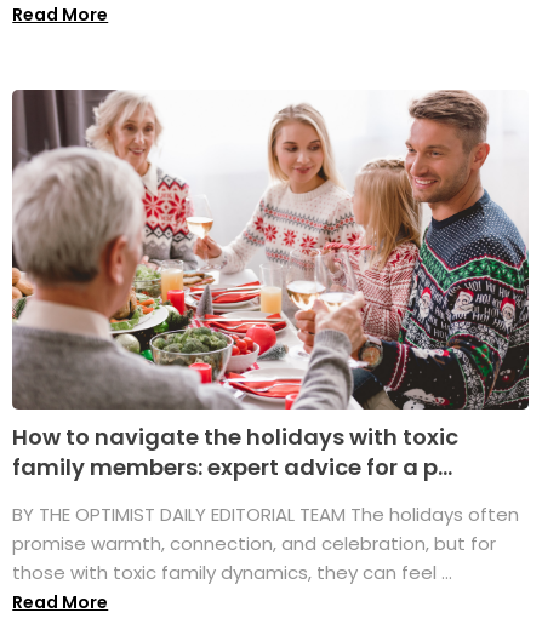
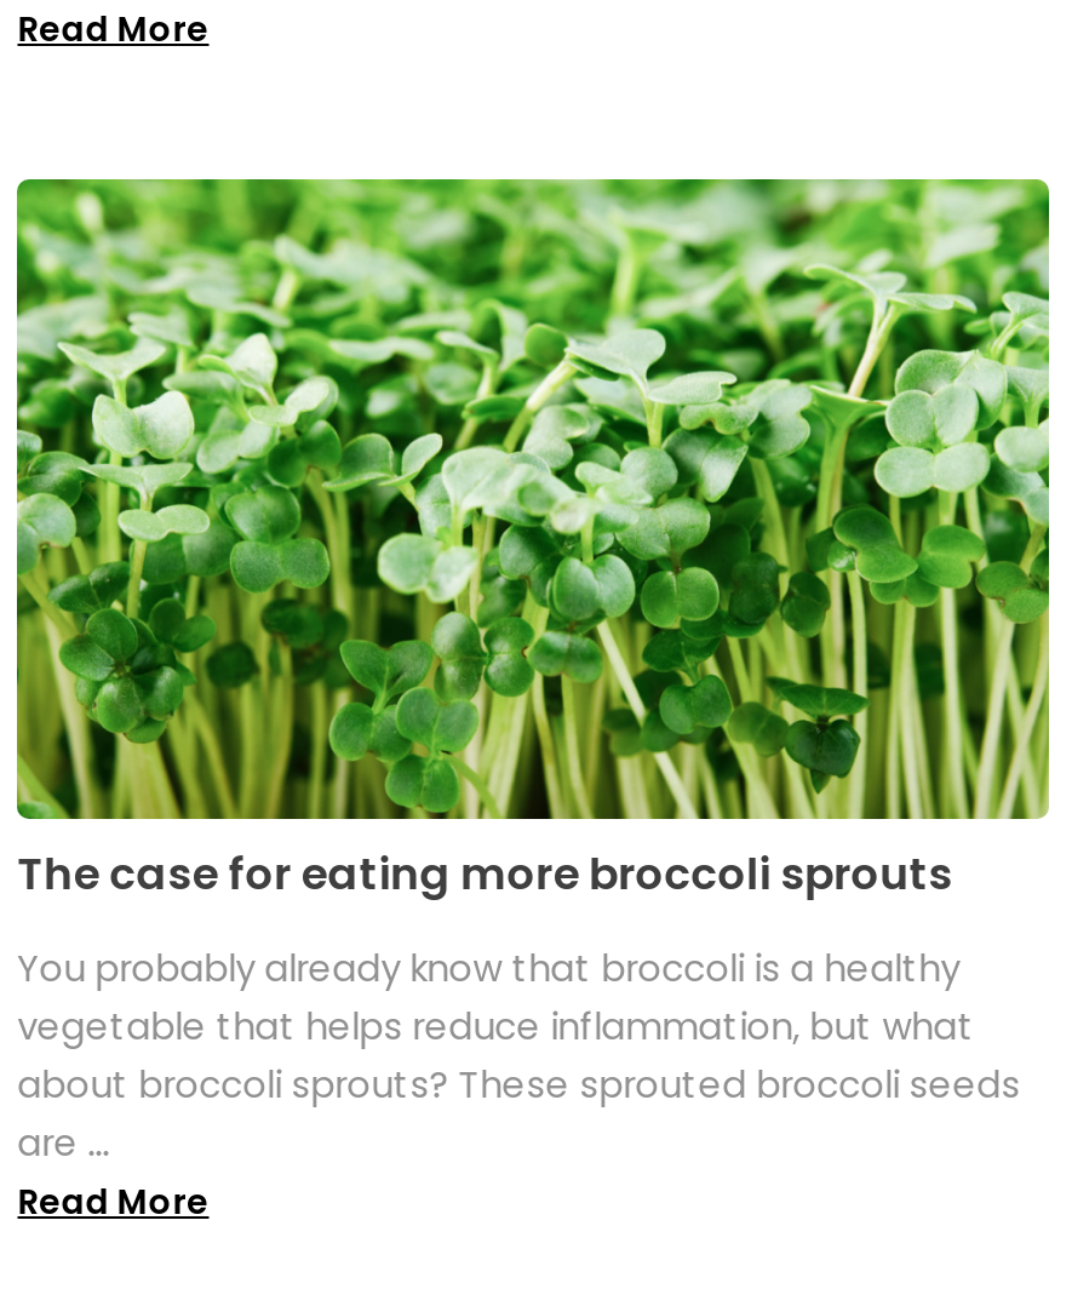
[11,88,530,482] [image] | How to navigate the holidays with toxic | family members: expert advice for a p... -> [15,177,1051,904] [image] | The case for eating more broccoli sprouts
[12,502,519,585] BY THE OPTIMIST DAILY EDITORIAL TEAM The holidays often | promise warmth, connection, and celebration, but for | those with toxic family dynamics, they can feel ... -> [17,943,1020,1168] You probably already know that broccoli is a healthy | vegetable that helps reduce inflammation, but what | about broccoli sprouts? These sprouted broccoli seeds | are ...

